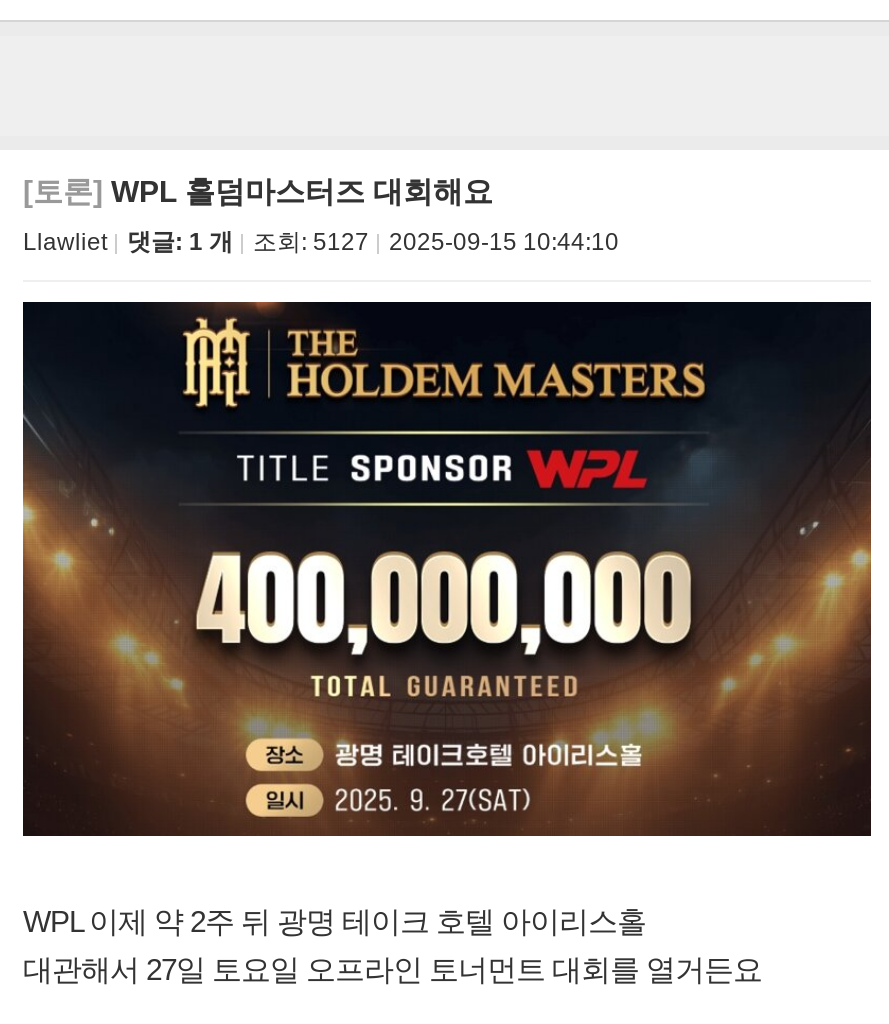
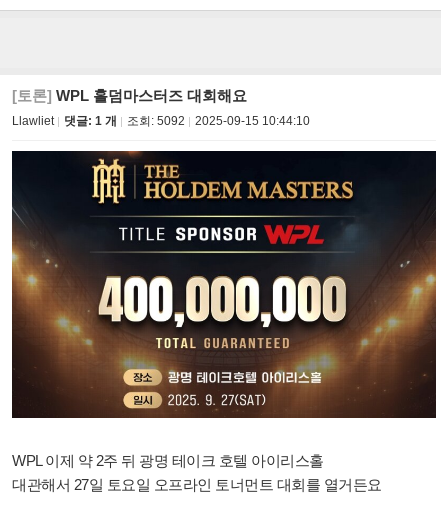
[23,228,619,256] Llawliet 댓글: 1 개 조회: 5127 2025-09-15 10:44:10 -> [12,114,310,128] Llawliet 댓글: 1 개 조회: 5092 2025-09-15 10:44:10

